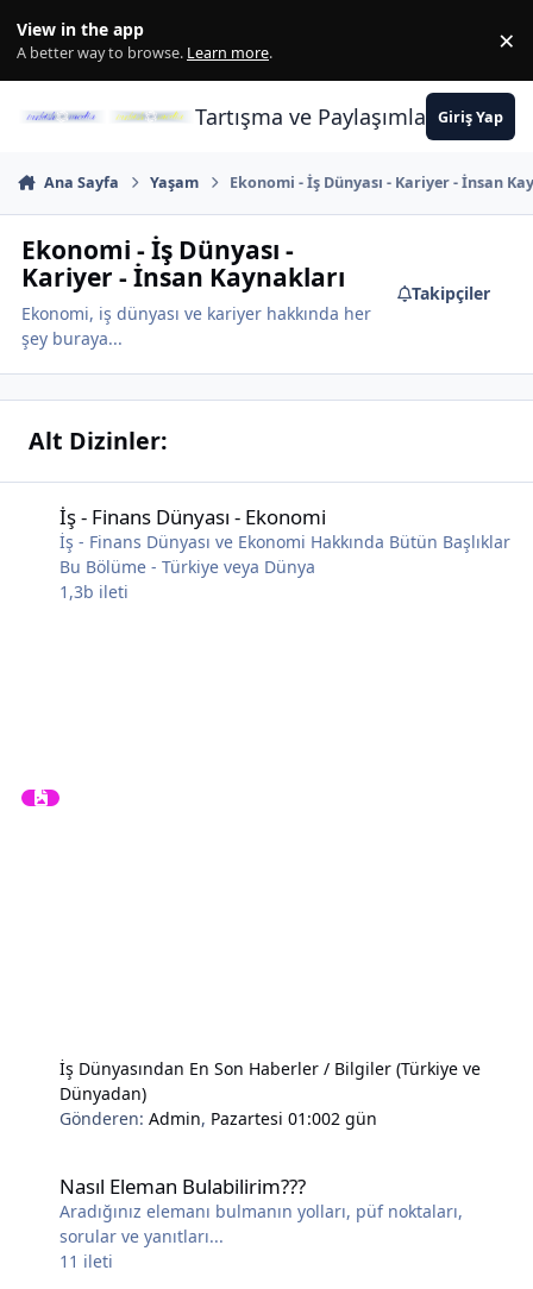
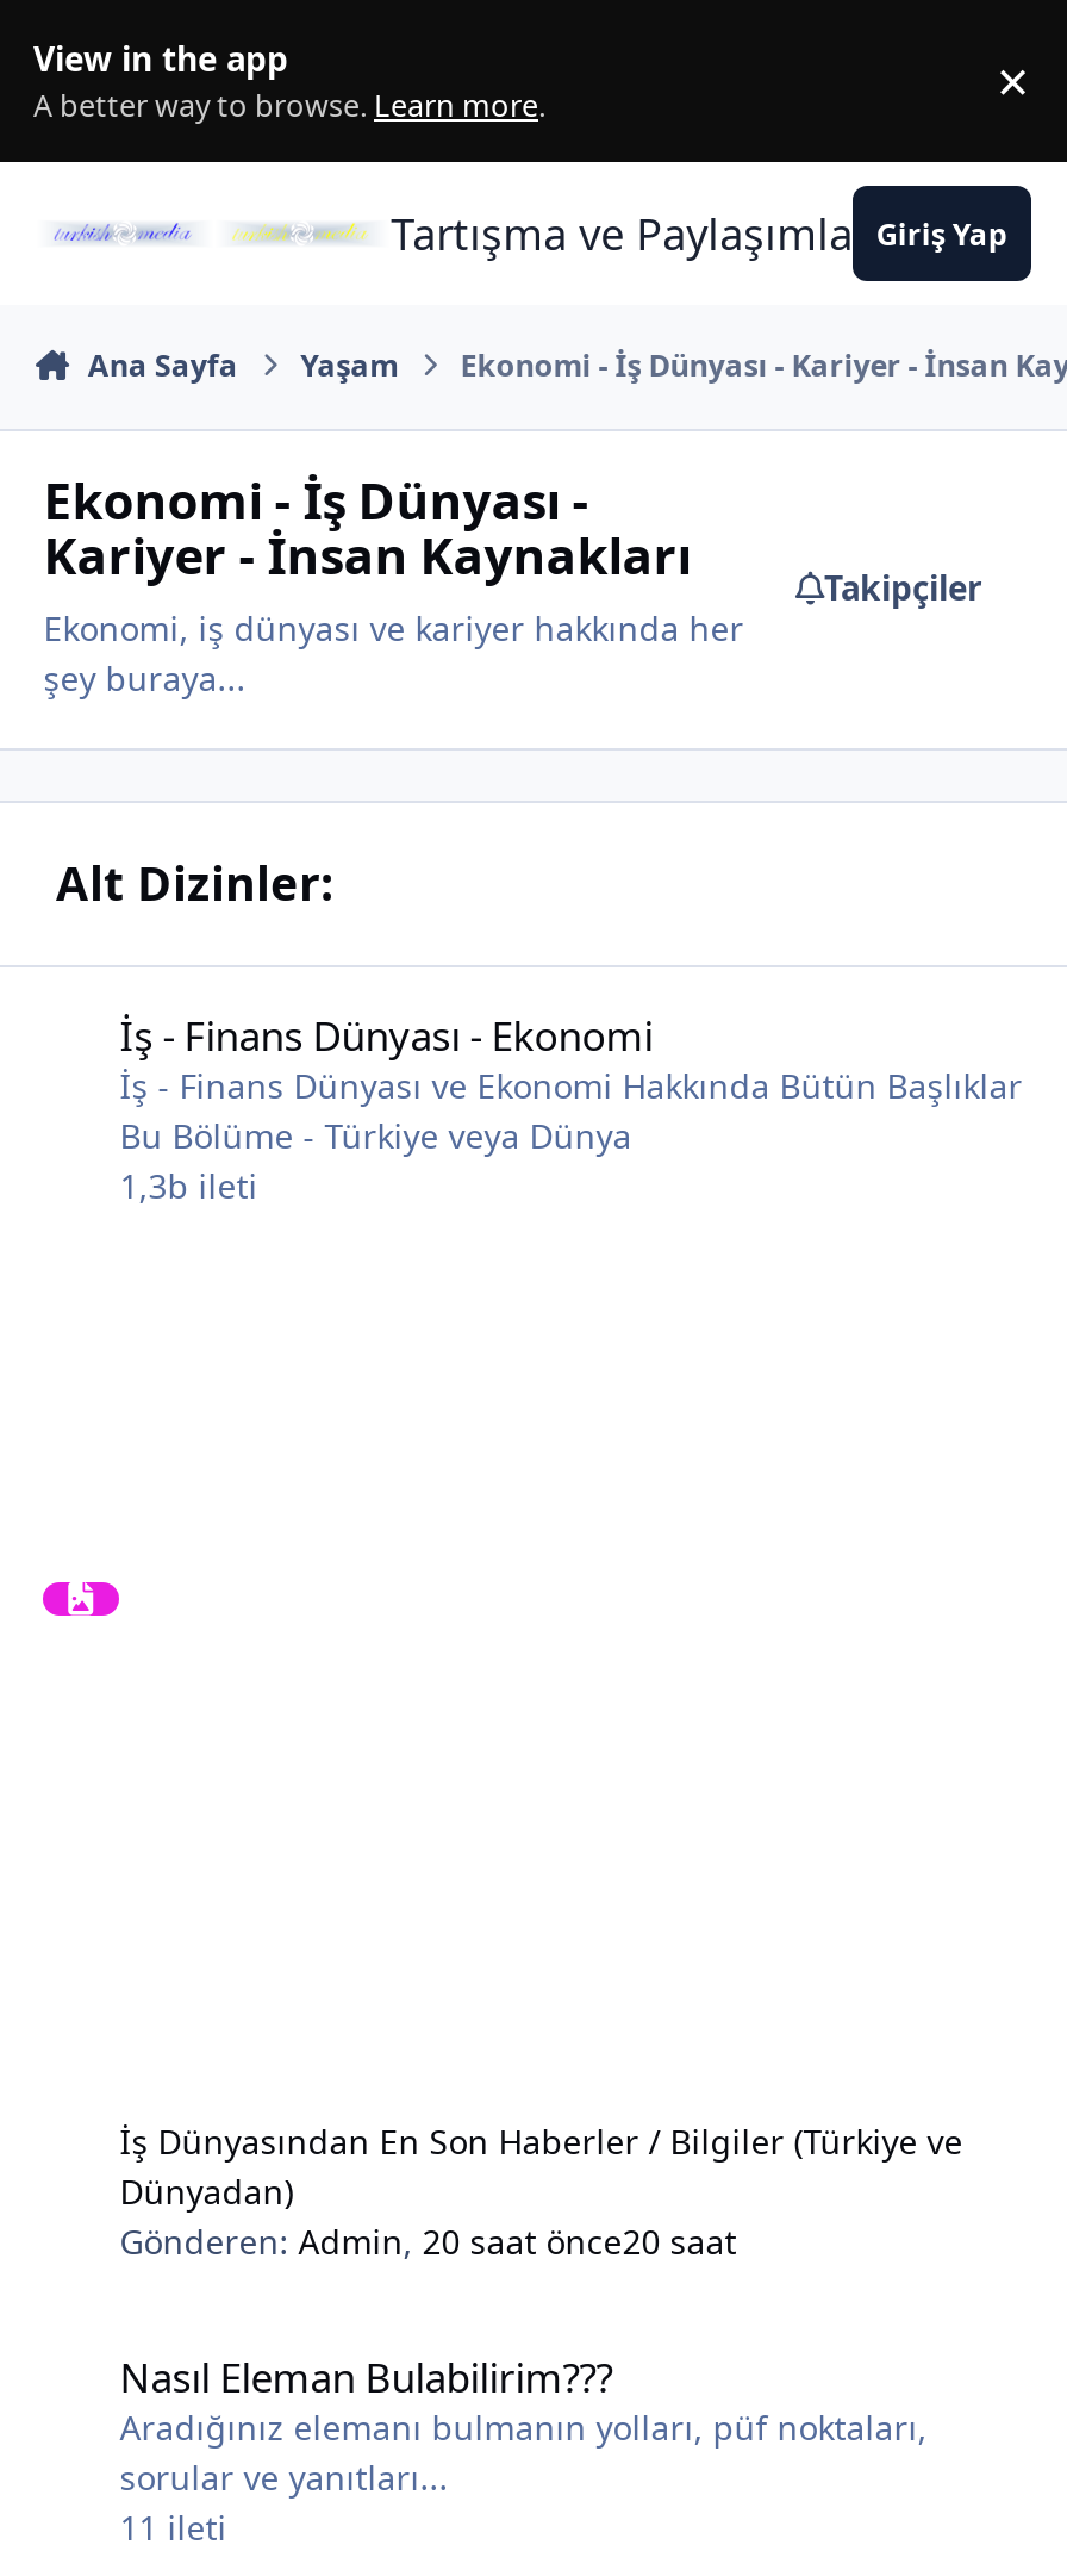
[60,1106,377,1129] Gönderen: Admin, Pazartesi 01:002 gün -> [120,2217,736,2263] Gönderen: Admin, 20 saat önce20 saat

